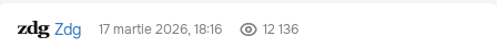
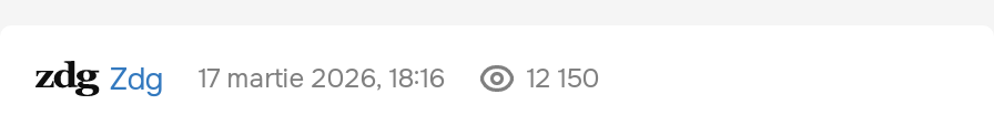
[263,20,299,38] 12 136 -> [526,60,600,95] 12 150

